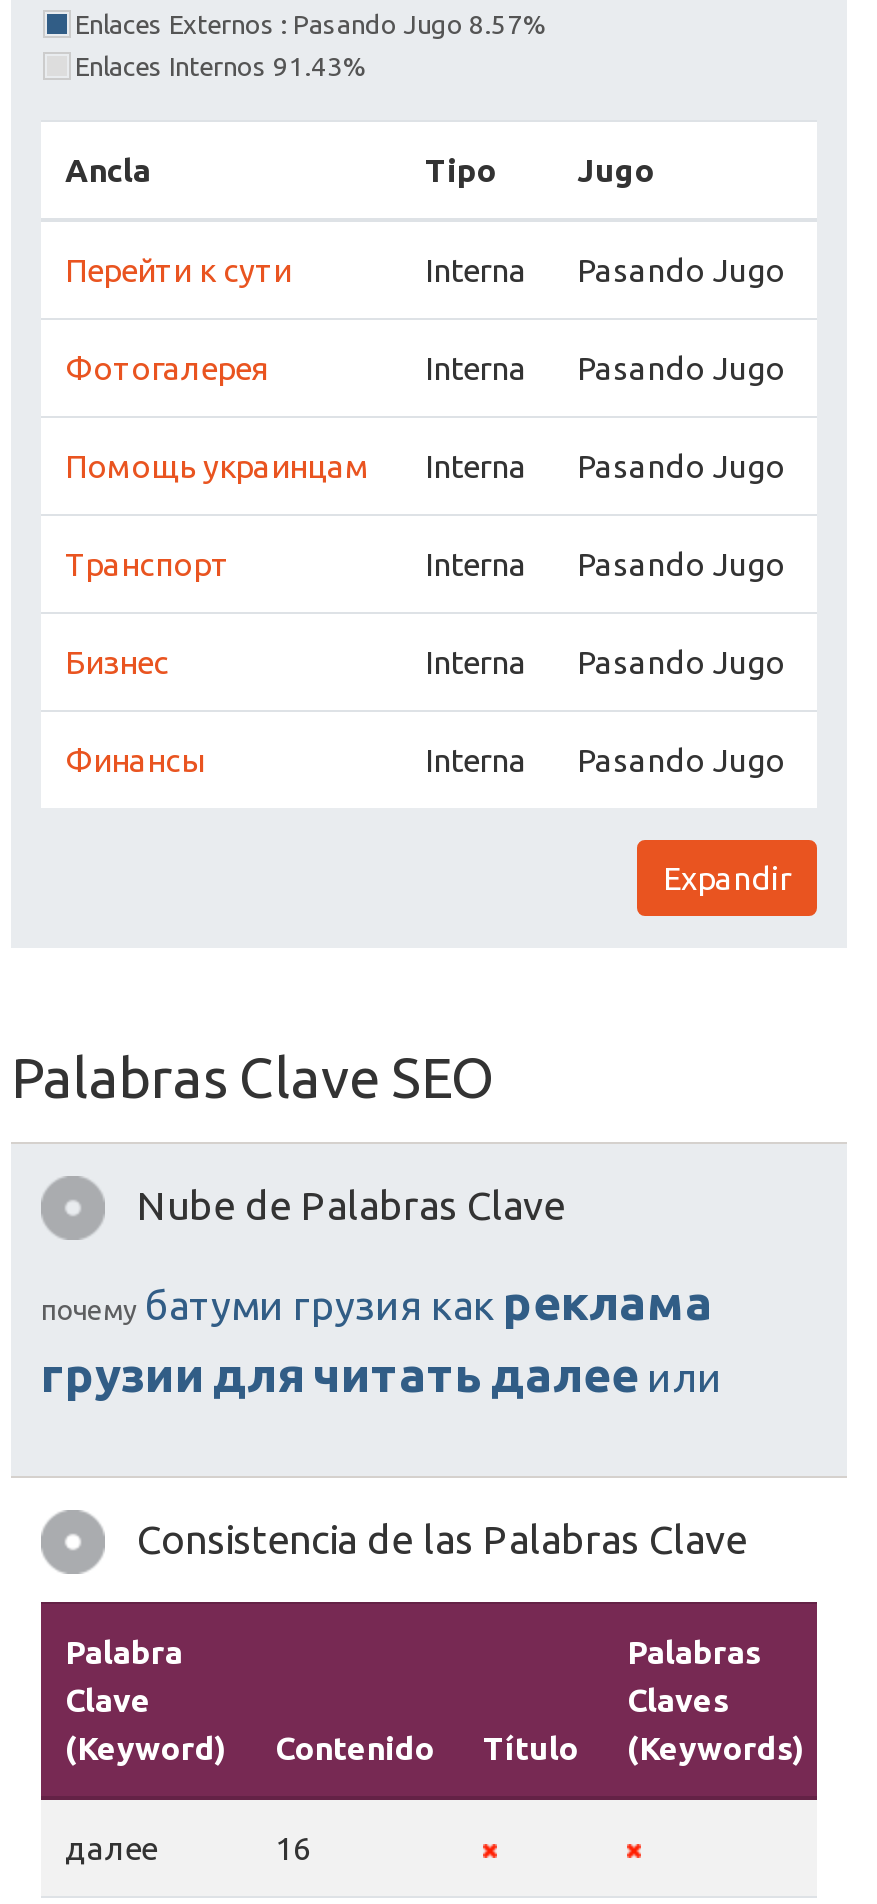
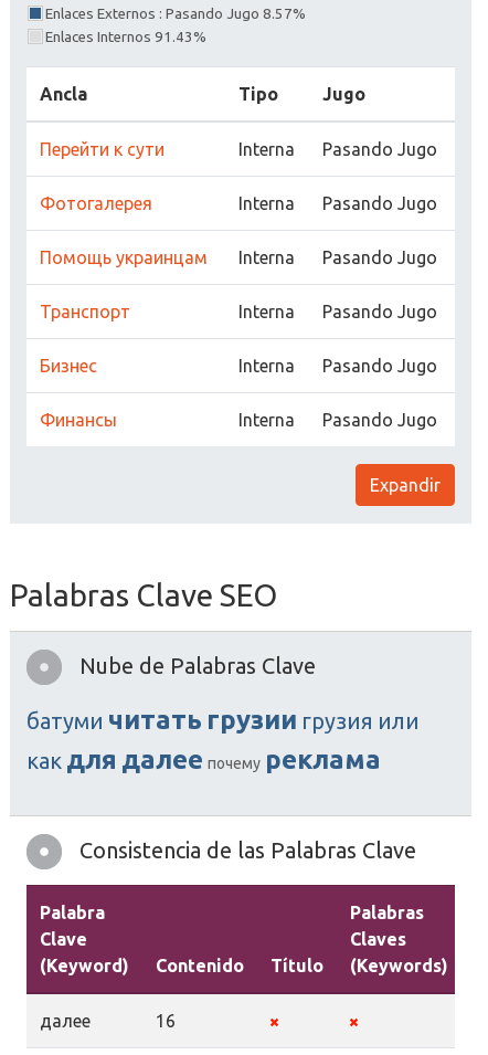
[41,1276,723,1402] почему батуми грузия как реклама | грузии для читать далее или -> [26,705,420,774] батуми читать грузии грузия или | как для далее почему реклама

